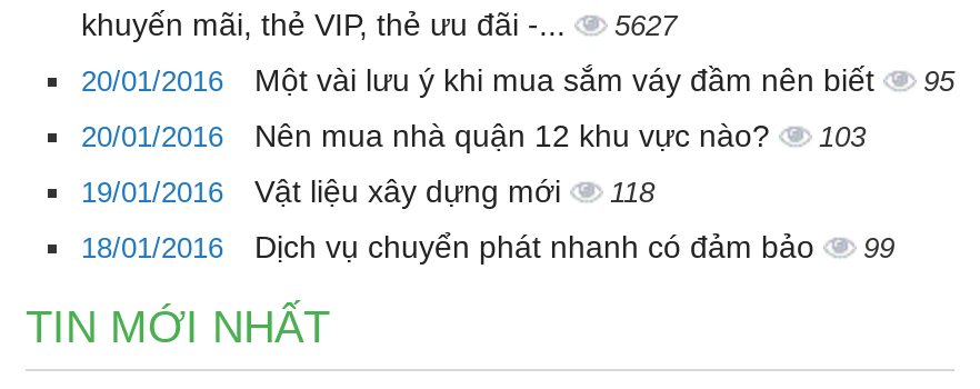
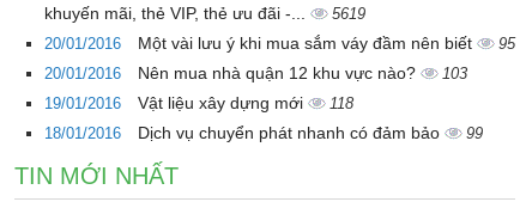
[81,6,677,41] khuyến mãi, thẻ VIP, thẻ ưu đãi -... 5627 -> [44,3,365,22] khuyến mãi, thẻ VIP, thẻ ưu đãi -... 5619

